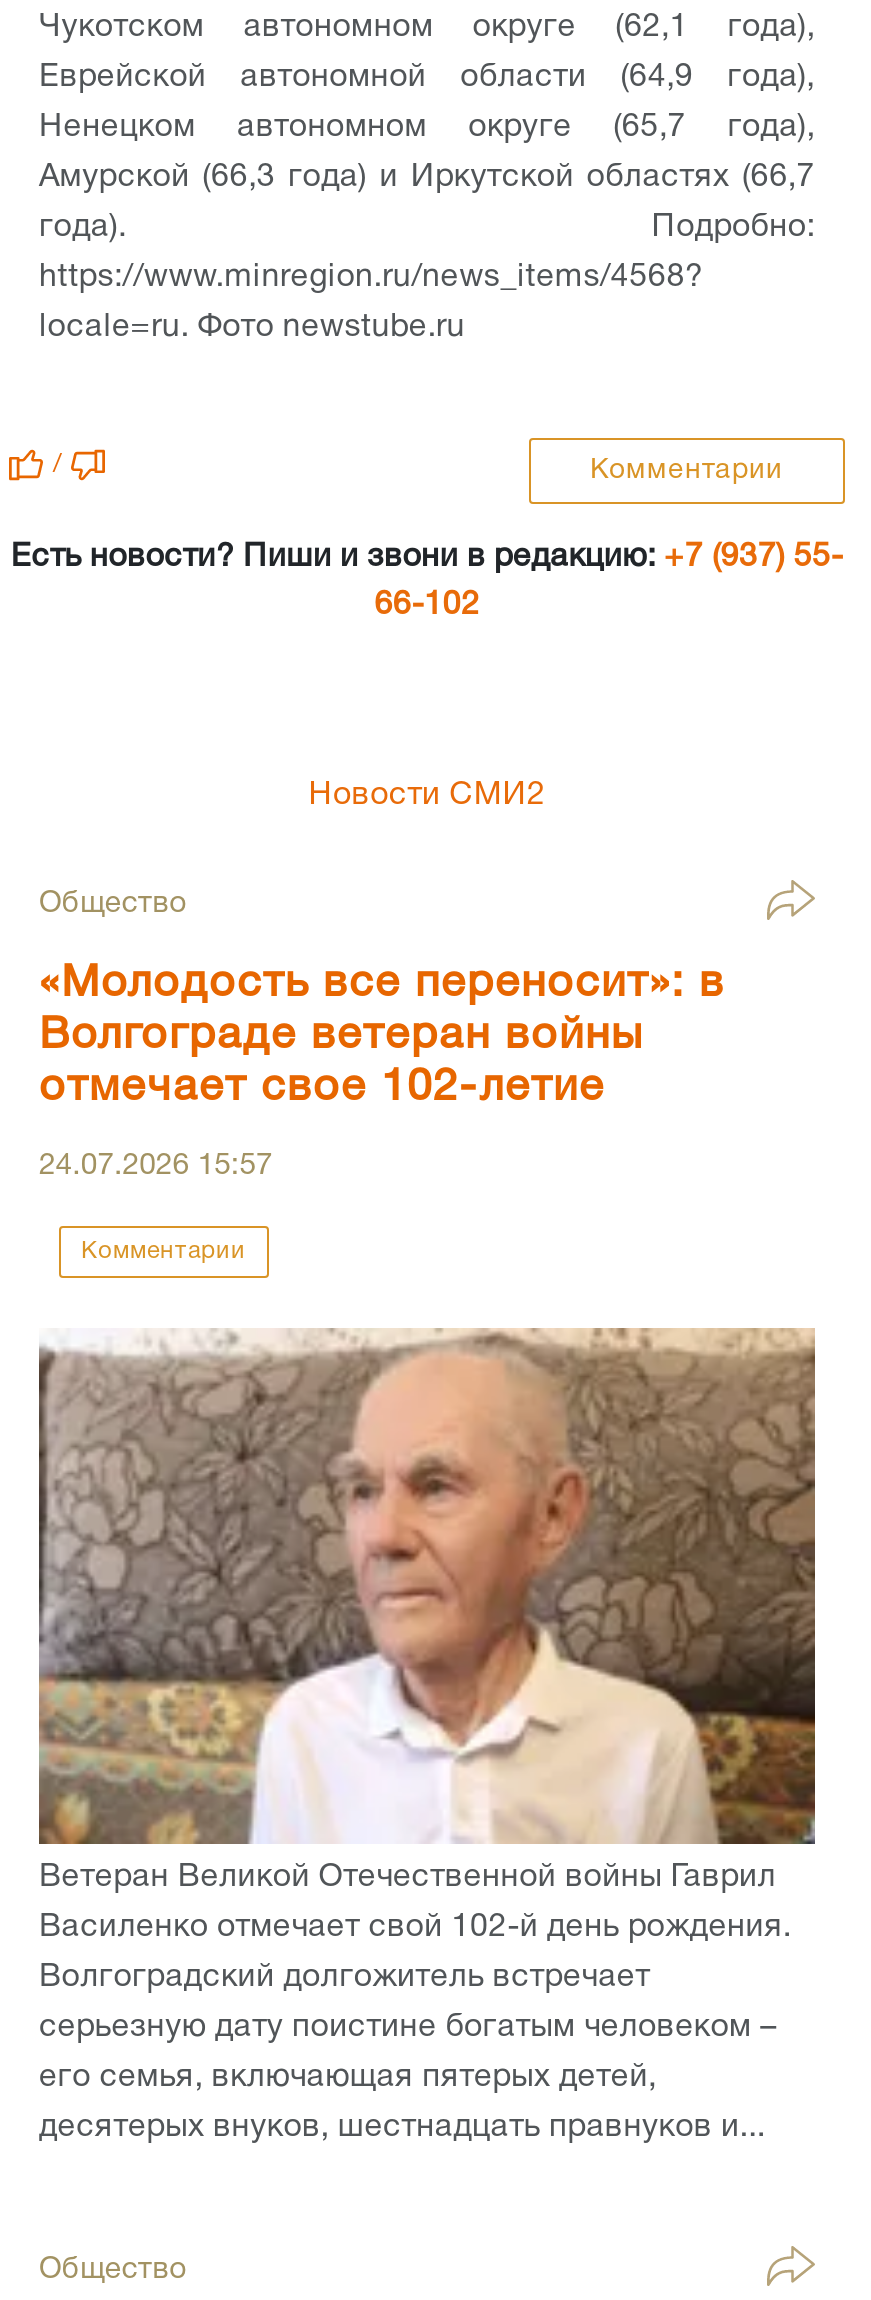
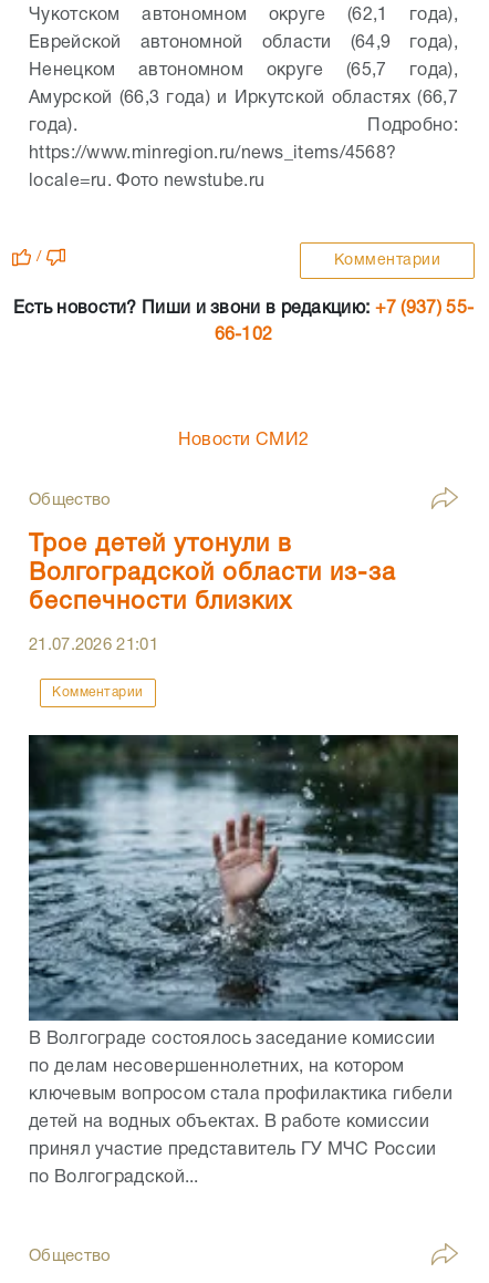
[39,963,725,1107] «Молодость все переносит»: в | Волгограде ветеран войны | отмечает свое 102-летие -> [29,533,396,613] Трое детей утонули в | Волгоградской области из-за | беспечности близких
[39,1151,273,1179] 24.07.2026 15:57 -> [29,637,158,653] 21.07.2026 21:01
[37,1326,817,1891] [image] | Ветеран Великой Отечественной войны Гаврил -> [28,734,459,1047] [image] | В Волгограде состоялось заседание комиссии
[39,1913,791,1941] Василенко отмечает свой 102-й день рождения. -> [29,1059,405,1074] по делам несовершеннолетних, на котором
[39,1963,650,1991] Волгоградский долгожитель встречает -> [29,1087,452,1102] ключевым вопросом стала профилактика гибели
[39,2013,777,2041] серьезную дату поистине богатым человеком – -> [29,1114,429,1130] детей на водных объектах. В работе комиссии
[39,2063,657,2091] его семья, включающая пятерых детей, -> [29,1142,437,1157] принял участие представитель ГУ МЧС России
[39,2113,765,2141] десятерых внуков, шестнадцать правнуков и... -> [29,1170,199,1185] по Волгоградской...

